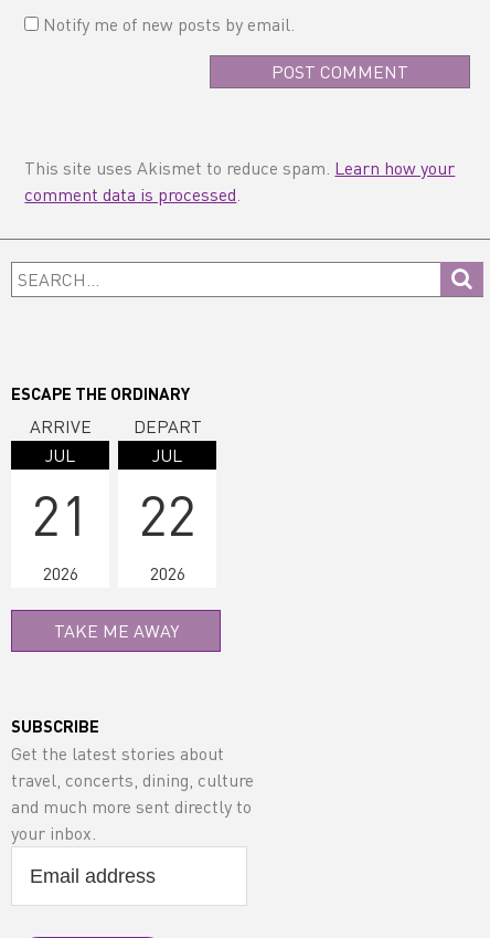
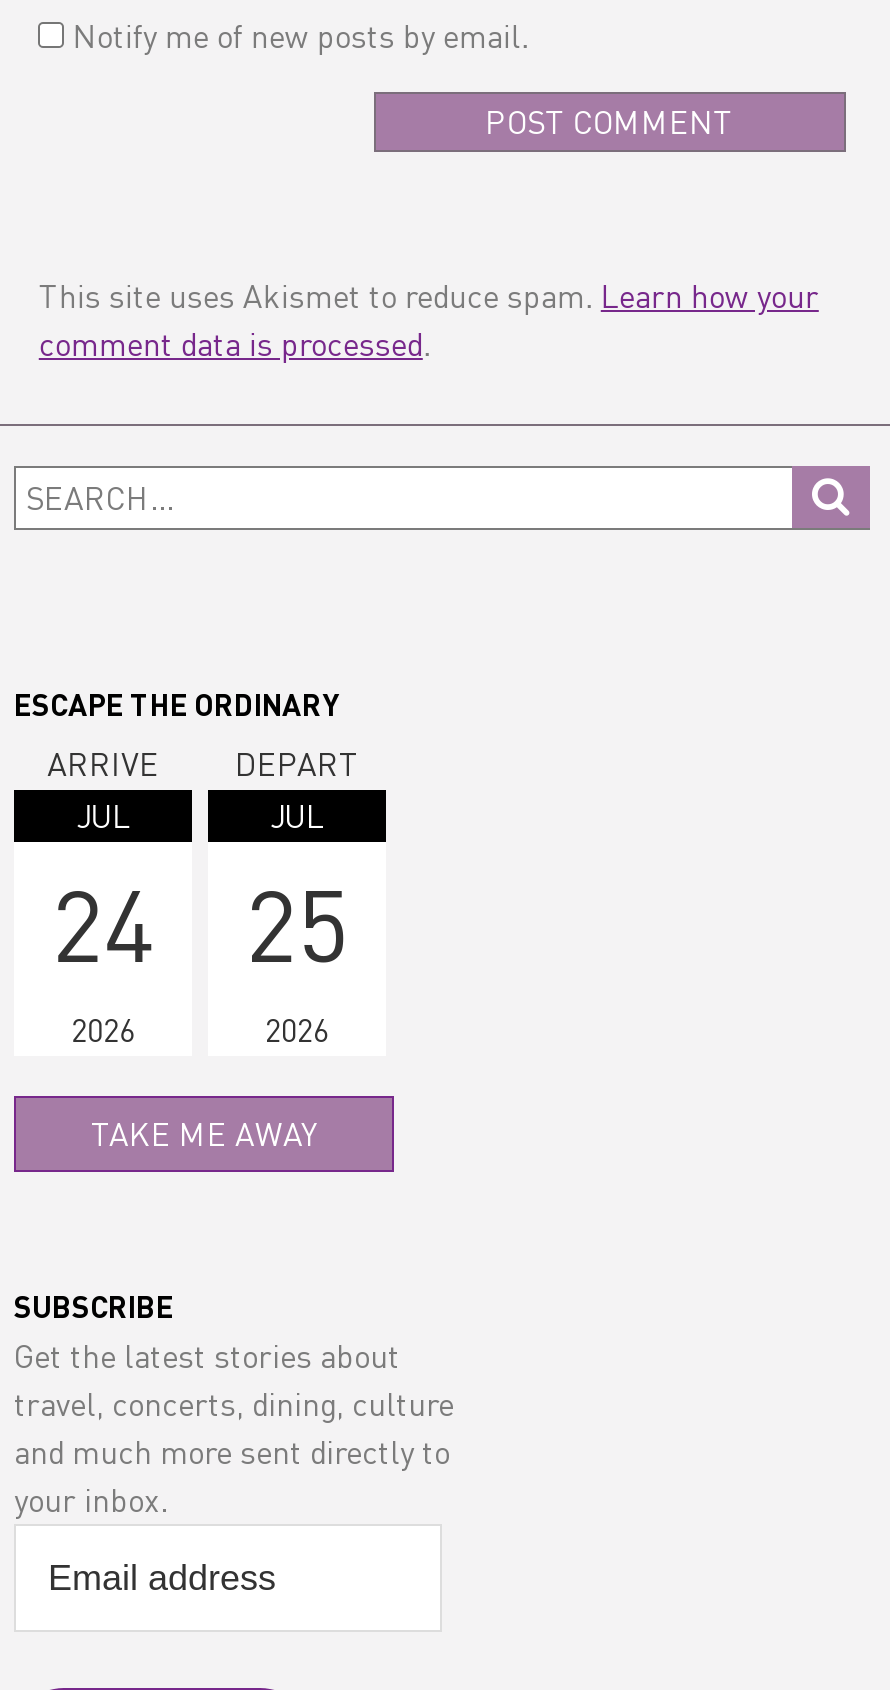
[32,478,89,549] 21 -> [51,857,155,985] 24
[139,478,196,549] 22 -> [245,857,349,985] 25

